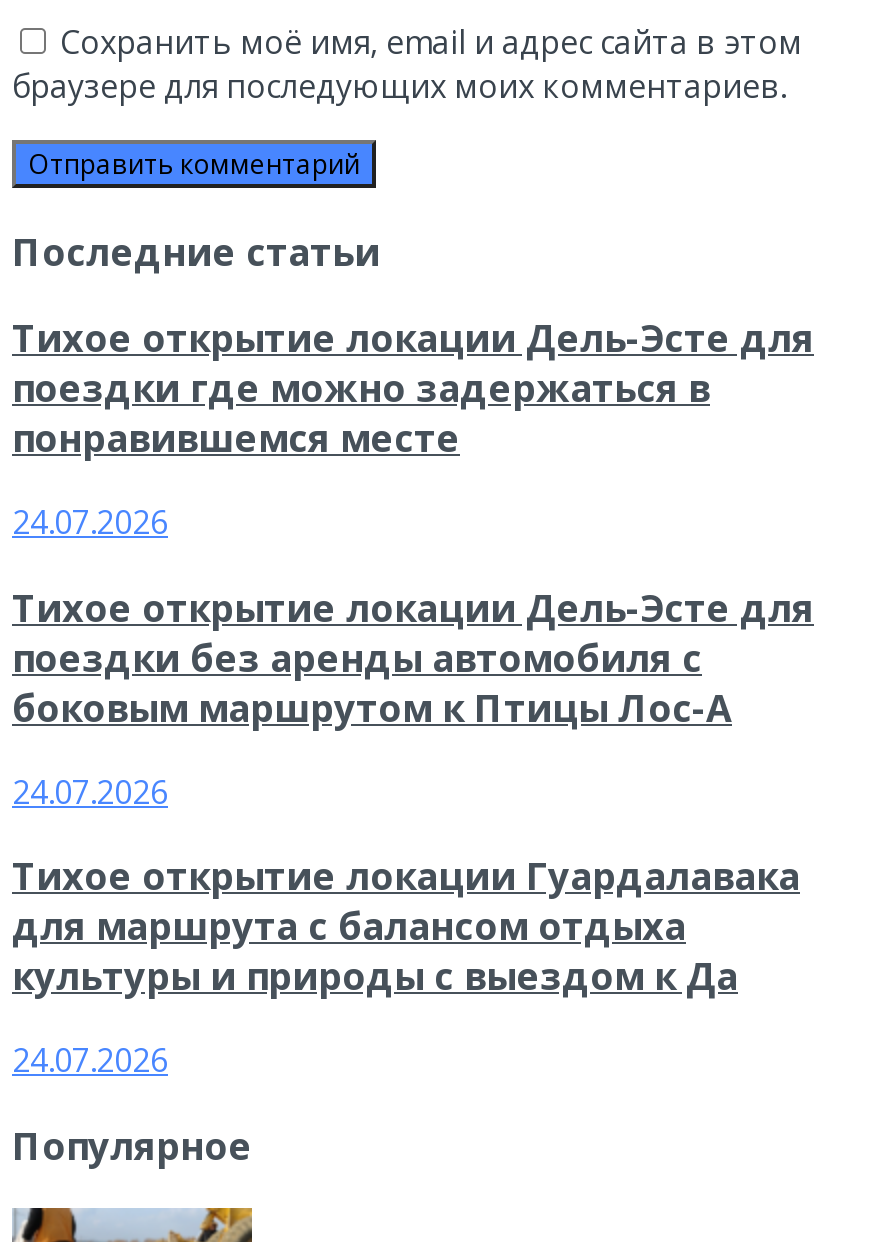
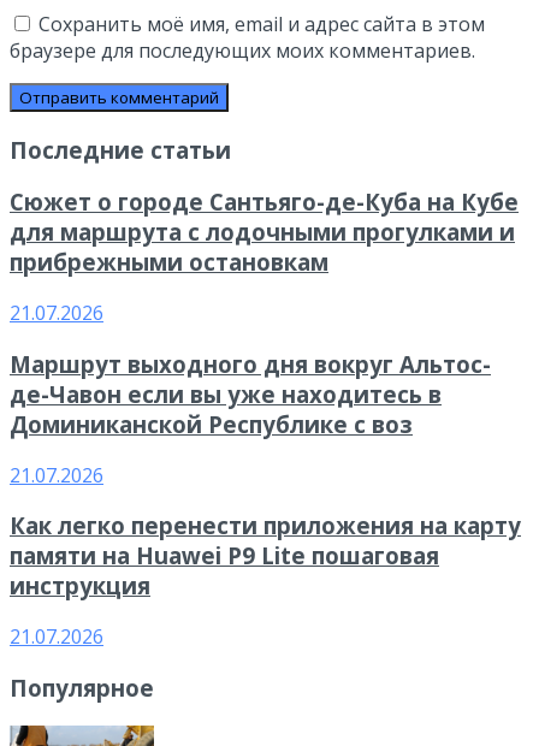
[12,313,814,463] Тихое открытие локации Дель-Эсте для | поездки где можно задержаться в | понравившемся месте -> [10,187,519,277] Сюжет о городе Сантьяго-де-Куба на Кубе | для маршрута с лодочными прогулками и | прибрежными остановкам
[12,500,168,544] 24.07.2026 -> [10,300,103,326] 21.07.2026
[12,582,814,732] Тихое открытие локации Дель-Эсте для | поездки без аренды автомобиля с | боковым маршрутом к Птицы Лос-А -> [10,349,491,439] Маршрут выходного дня вокруг Альтос- | де-Чавон если вы уже находитесь в | Доминиканской Республике с воз
[12,769,168,813] 24.07.2026 -> [10,462,103,488] 21.07.2026
[12,851,800,1001] Тихое открытие локации Гуардалавака | для маршрута с балансом отдыха | культуры и природы с выездом к Да -> [10,511,521,601] Как легко перенести приложения на карту | памяти на Huawei P9 Lite пошаговая | инструкция
[12,1038,168,1082] 24.07.2026 -> [10,623,103,650] 21.07.2026

